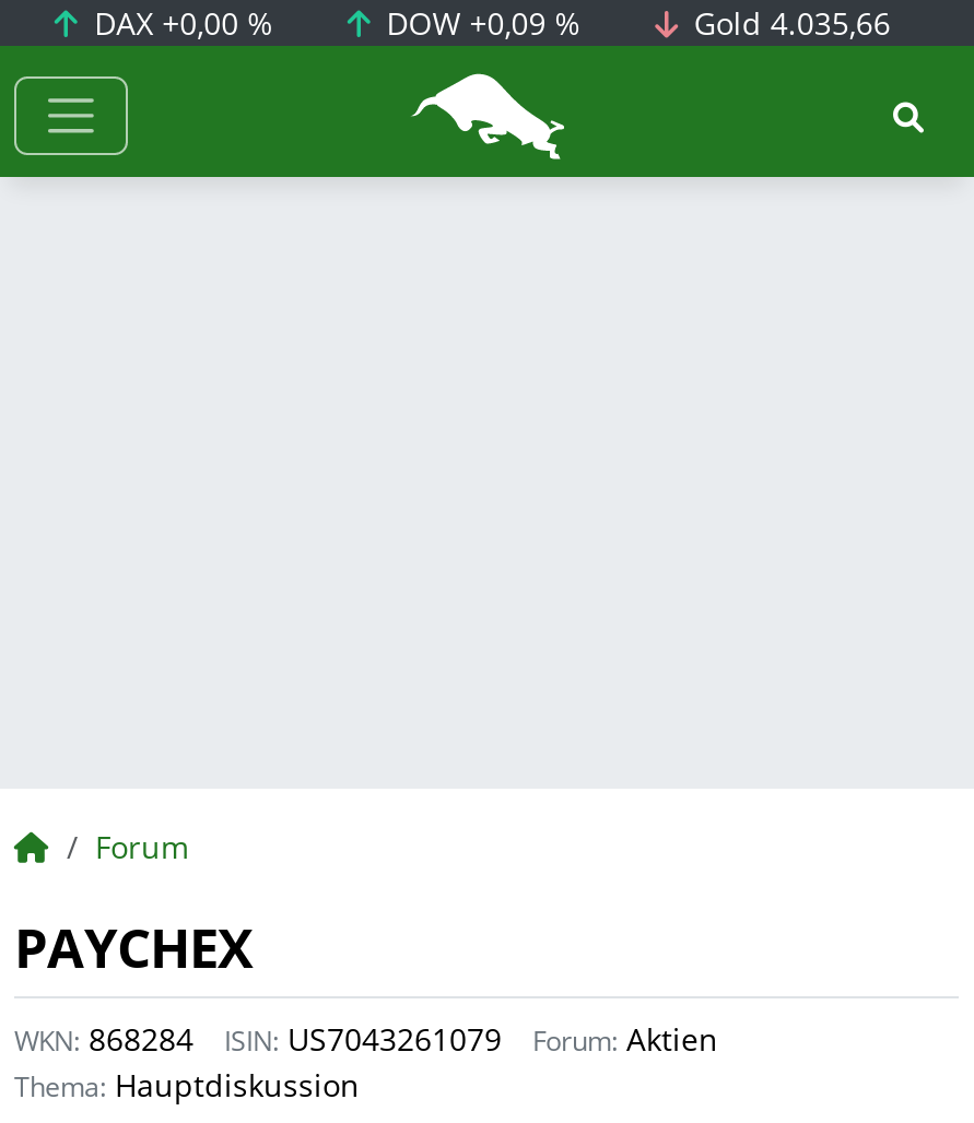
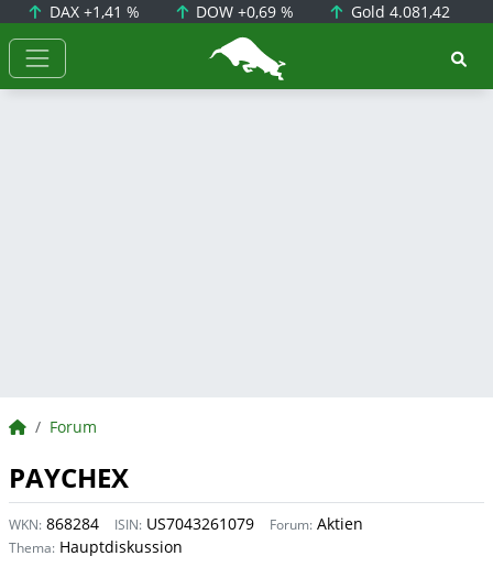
[85,2,274,44] DAX +0,00 % -> [45,1,139,22] DAX +1,41 %
[378,2,581,44] DOW +0,09 % -> [192,1,294,22] DOW +0,69 %
[685,2,891,44] Gold 4.035,66 -> [347,1,450,22] Gold 4.081,42

